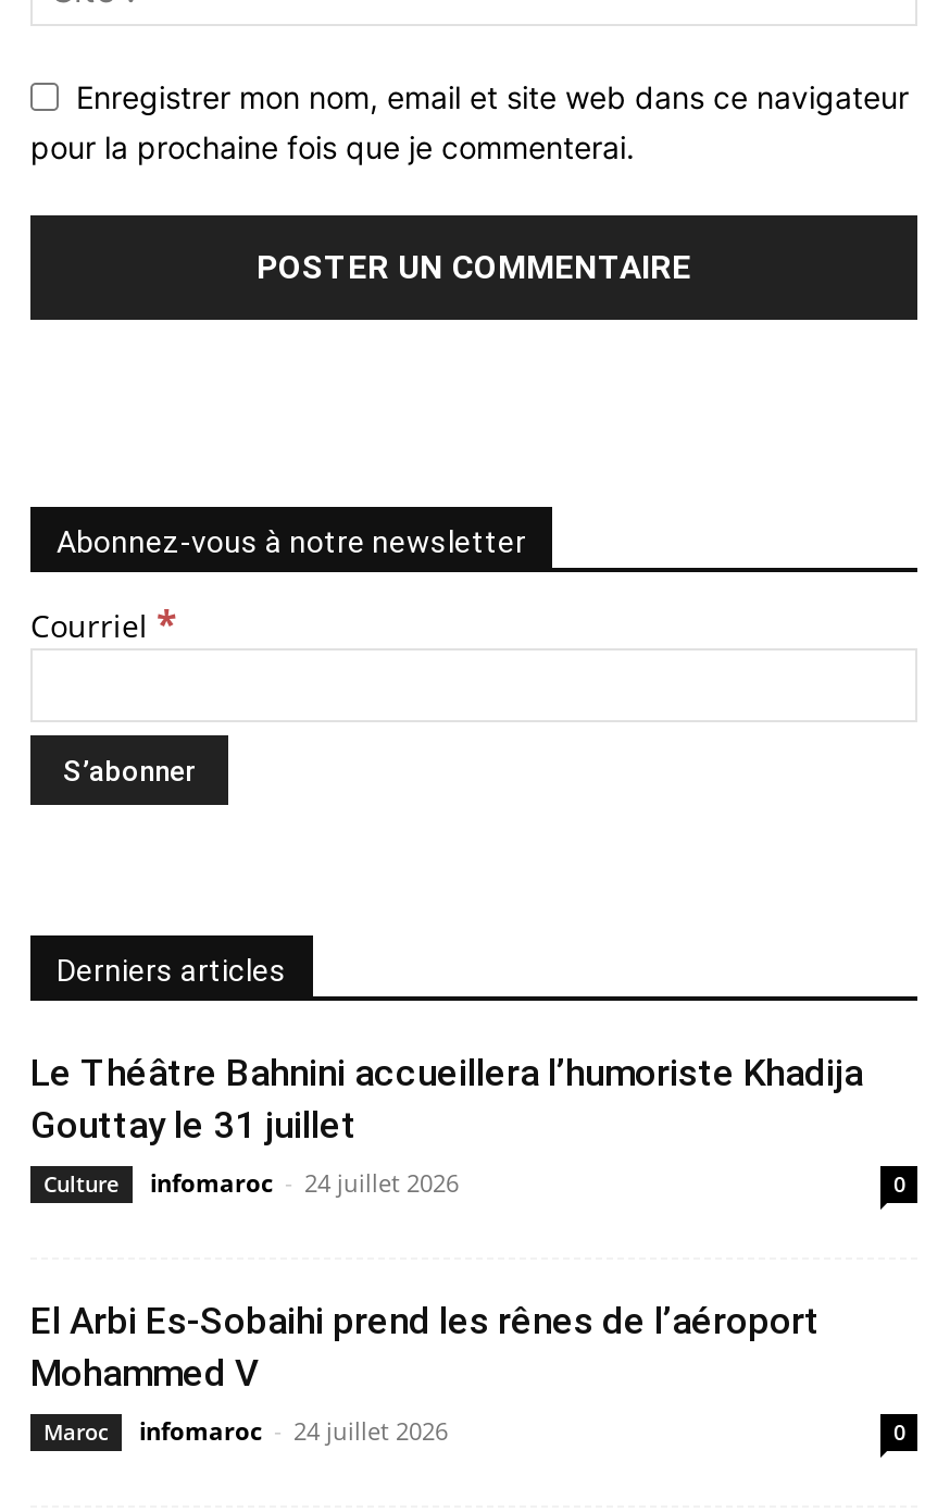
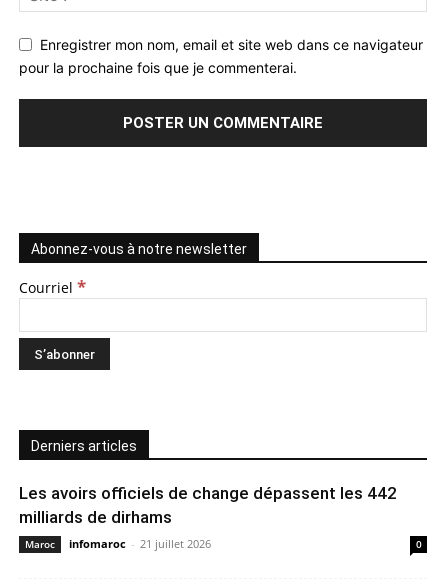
[30,1051,907,1395] Le Théâtre Bahnini accueillera l’humoriste Khadija | Gouttay le 31 juillet | Culture | infomaroc - 24 juillet 2026 | 0 | El Arbi Es-Sobaihi prend les rênes de l’aéroport | Mohammed V -> [19,483,397,527] Les avoirs officiels de change dépassent les 442 | milliards de dirhams
[139,1415,448,1447] infomaroc - 24 juillet 2026 -> [69,536,211,551] infomaroc - 21 juillet 2026

